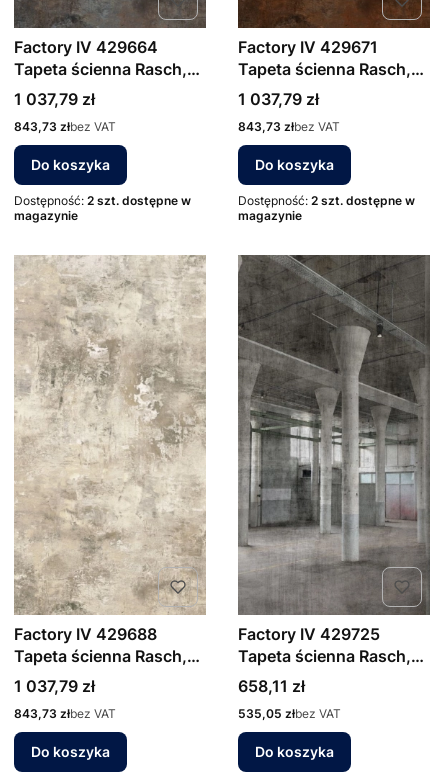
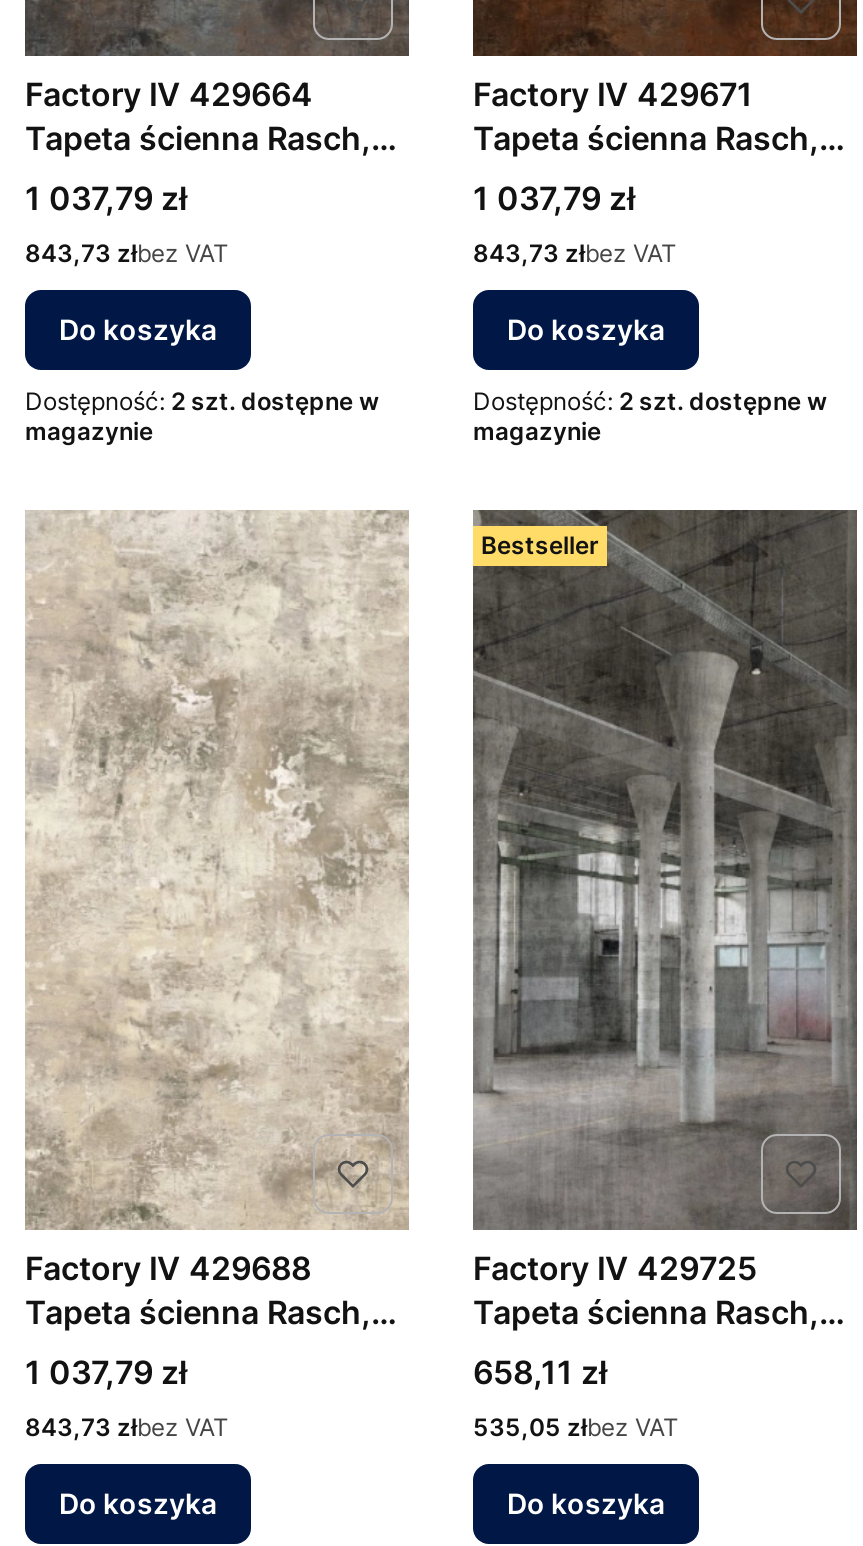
none -> [481,530,599,560] Bestseller

